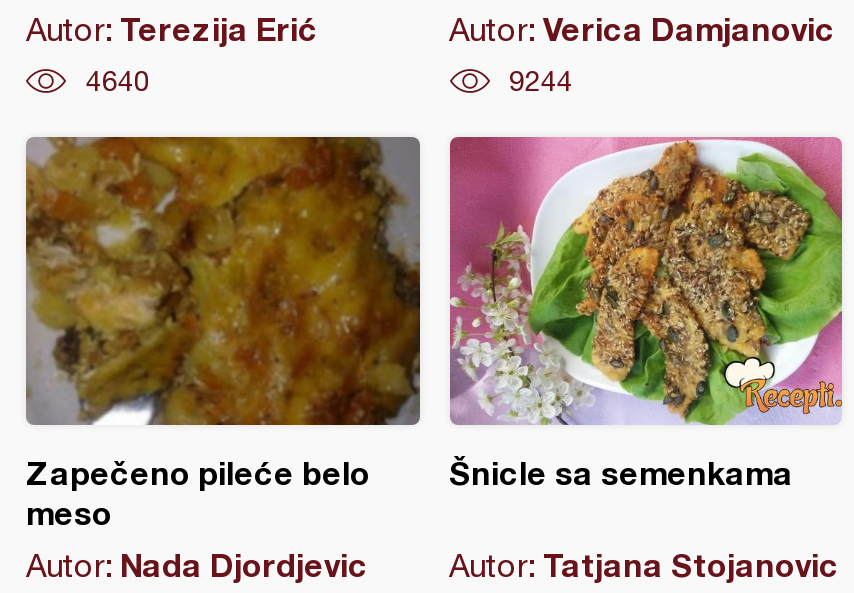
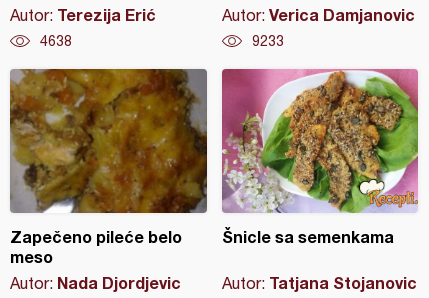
[86,66,150,98] 4640 -> [40,33,72,49] 4638
[509,66,573,98] 9244 -> [251,33,283,49] 9233

